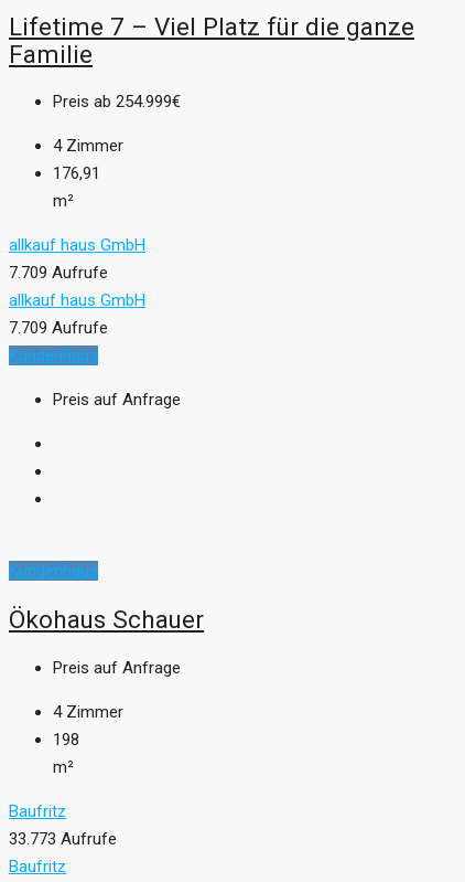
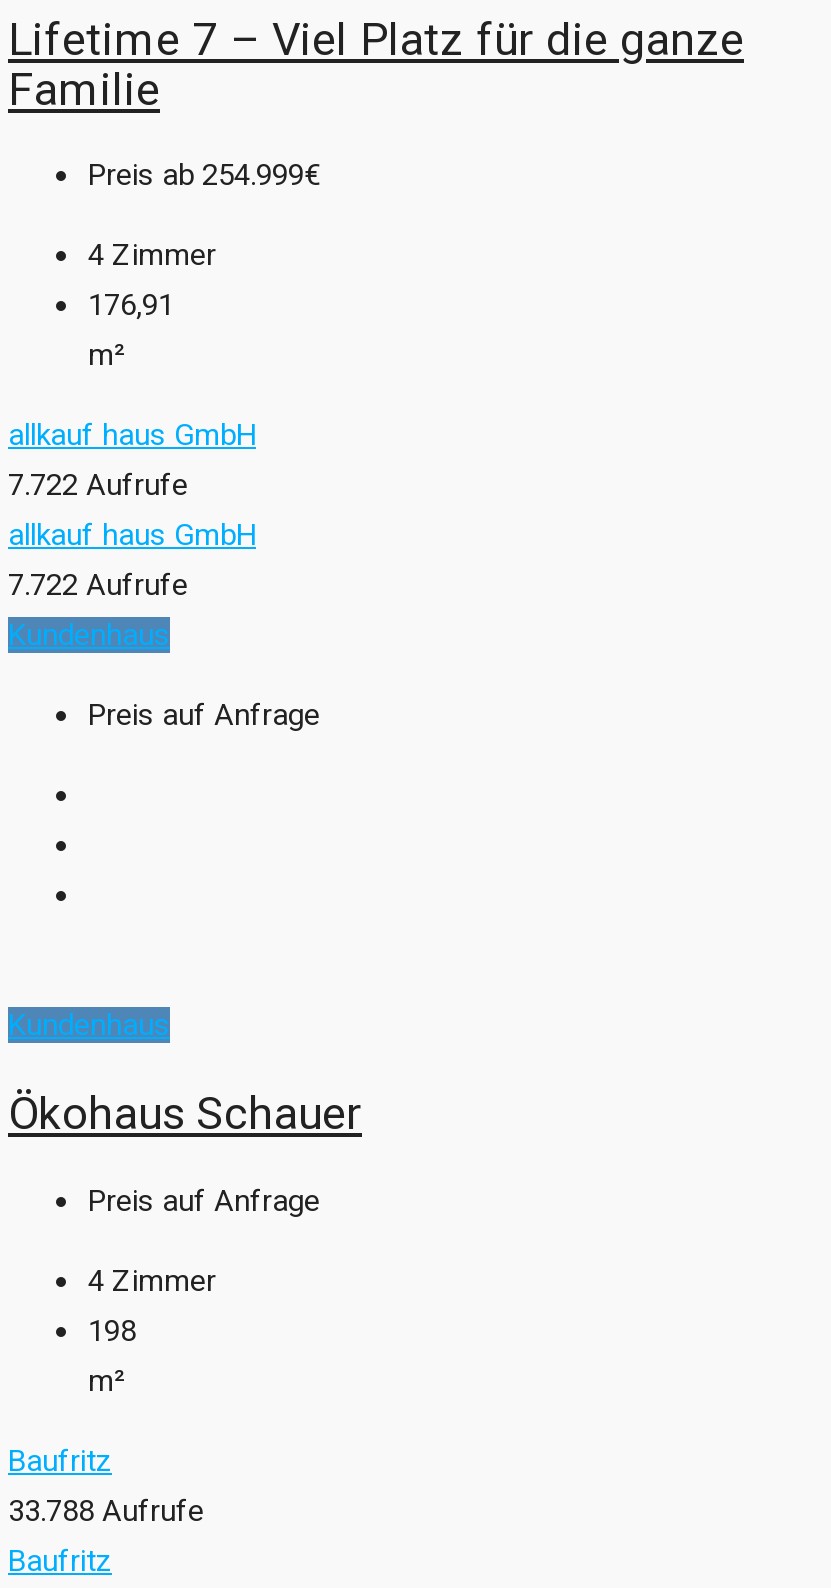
[9,263,108,283] 7.709 Aufrufe -> [8,468,188,504] 7.722 Aufrufe
[9,318,108,338] 7.709 Aufrufe -> [8,568,188,604] 7.722 Aufrufe
[9,829,117,849] 33.773 Aufrufe -> [8,1493,204,1529] 33.788 Aufrufe

